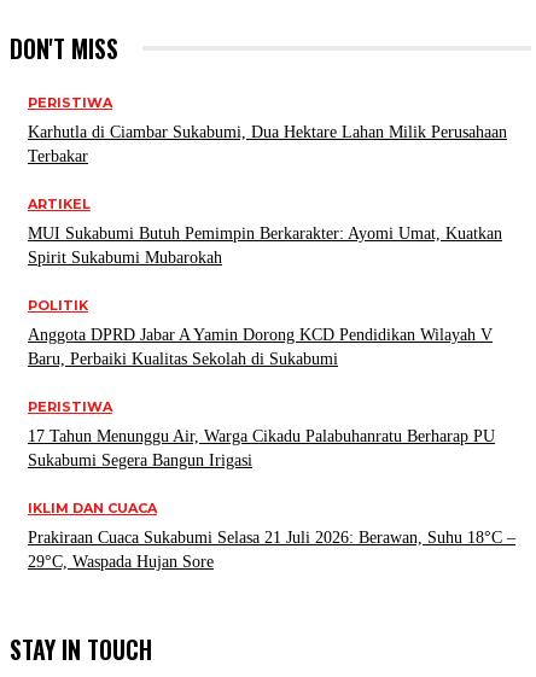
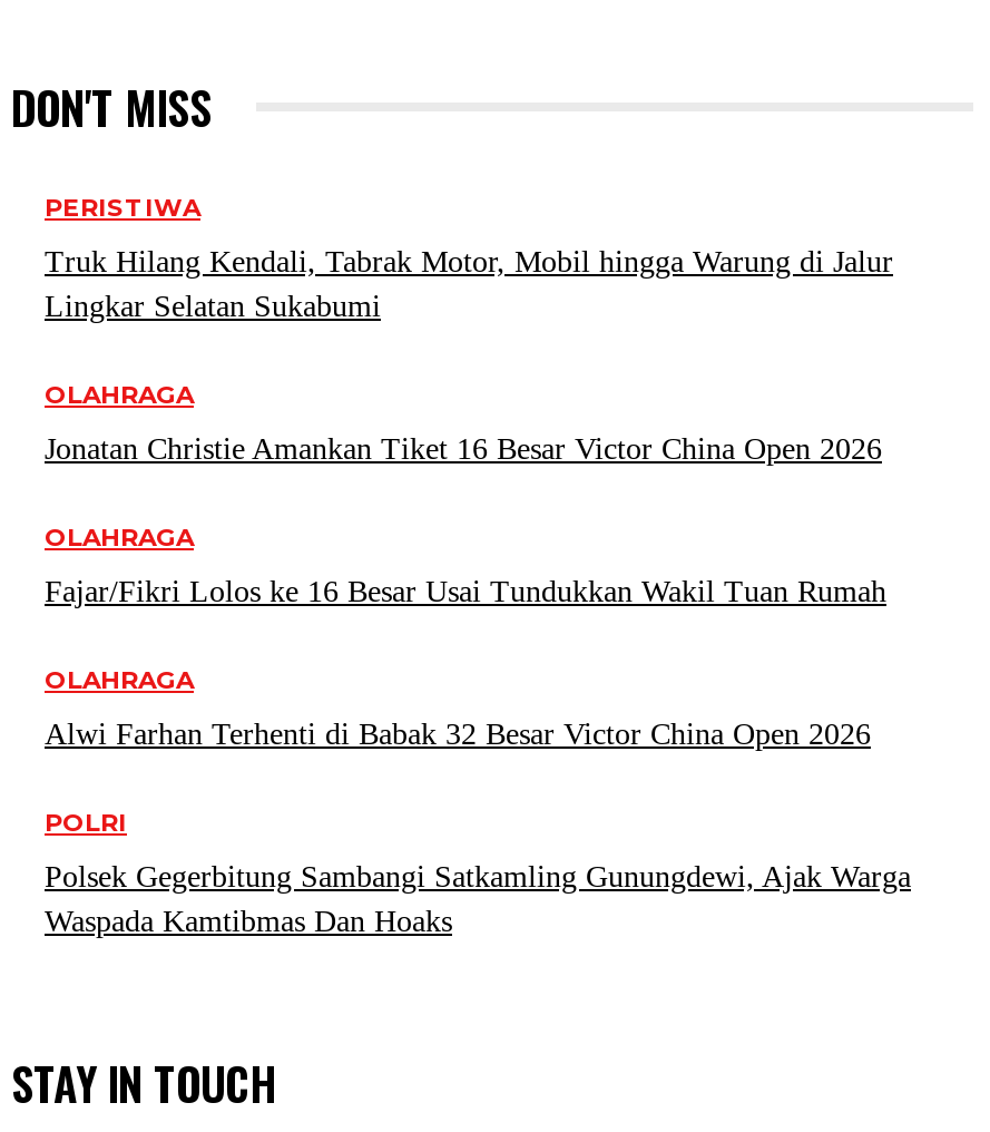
[28,122,507,165] Karhutla di Ciambar Sukabumi, Dua Hektare Lahan Milik Perusahaan | Terbakar -> [45,244,893,322] Truk Hilang Kendali, Tabrak Motor, Mobil hingga Warung di Jalur | Lingkar Selatan Sukabumi
[28,195,91,212] ARTIKEL -> [45,378,194,409] OLAHRAGA
[28,224,502,266] MUI Sukabumi Butuh Pemimpin Berkarakter: Ayomi Umat, Kuatkan | Spirit Sukabumi Mubarokah -> [45,431,882,465] Jonatan Christie Amankan Tiket 16 Besar Victor China Open 2026
[28,296,88,313] POLITIK -> [45,520,194,552] OLAHRAGA
[28,325,493,367] Anggota DPRD Jabar A Yamin Dorong KCD Pendidikan Wilayah V | Baru, Perbaiki Kualitas Sekolah di Sukabumi -> [45,574,886,607] Fajar/Fikri Lolos ke 16 Besar Usai Tundukkan Wakil Tuan Rumah
[28,398,112,415] PERISTIWA -> [45,663,194,694] OLAHRAGA
[28,427,495,469] 17 Tahun Menunggu Air, Warga Cikadu Palabuhanratu Berharap PU | Sukabumi Segera Bangun Irigasi -> [45,716,871,750] Alwi Farhan Terhenti di Babak 32 Besar Victor China Open 2026
[28,499,157,516] IKLIM DAN CUACA -> [45,806,127,837] POLRI
[28,528,515,570] Prakiraan Cuaca Sukabumi Selasa 21 Juli 2026: Berawan, Suhu 18°C – | 29°C, Waspada Hujan Sore -> [45,859,911,937] Polsek Gegerbitung Sambangi Satkamling Gunungdewi, Ajak Warga | Waspada Kamtibmas Dan Hoaks

